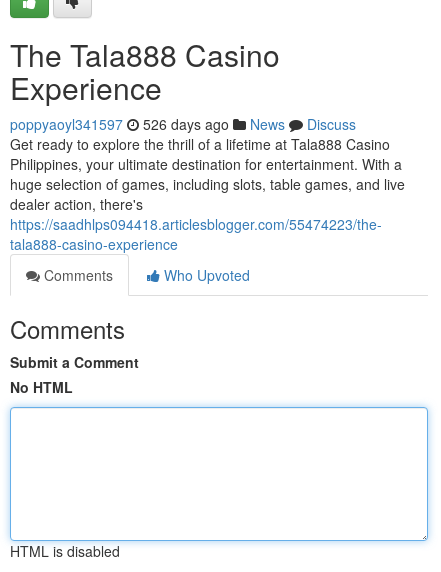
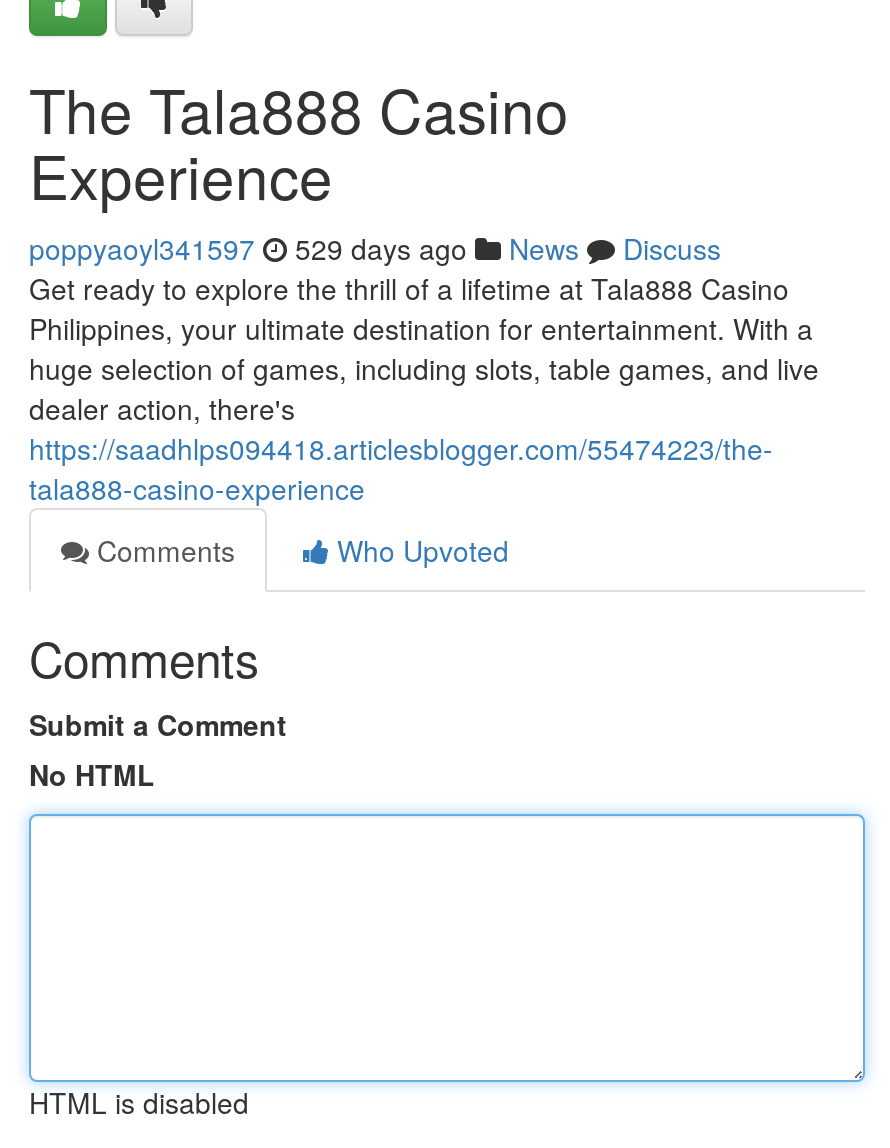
[10,114,356,134] poppyaoyl341597 526 days ago News Discuss -> [29,228,721,268] poppyaoyl341597 529 days ago News Discuss

